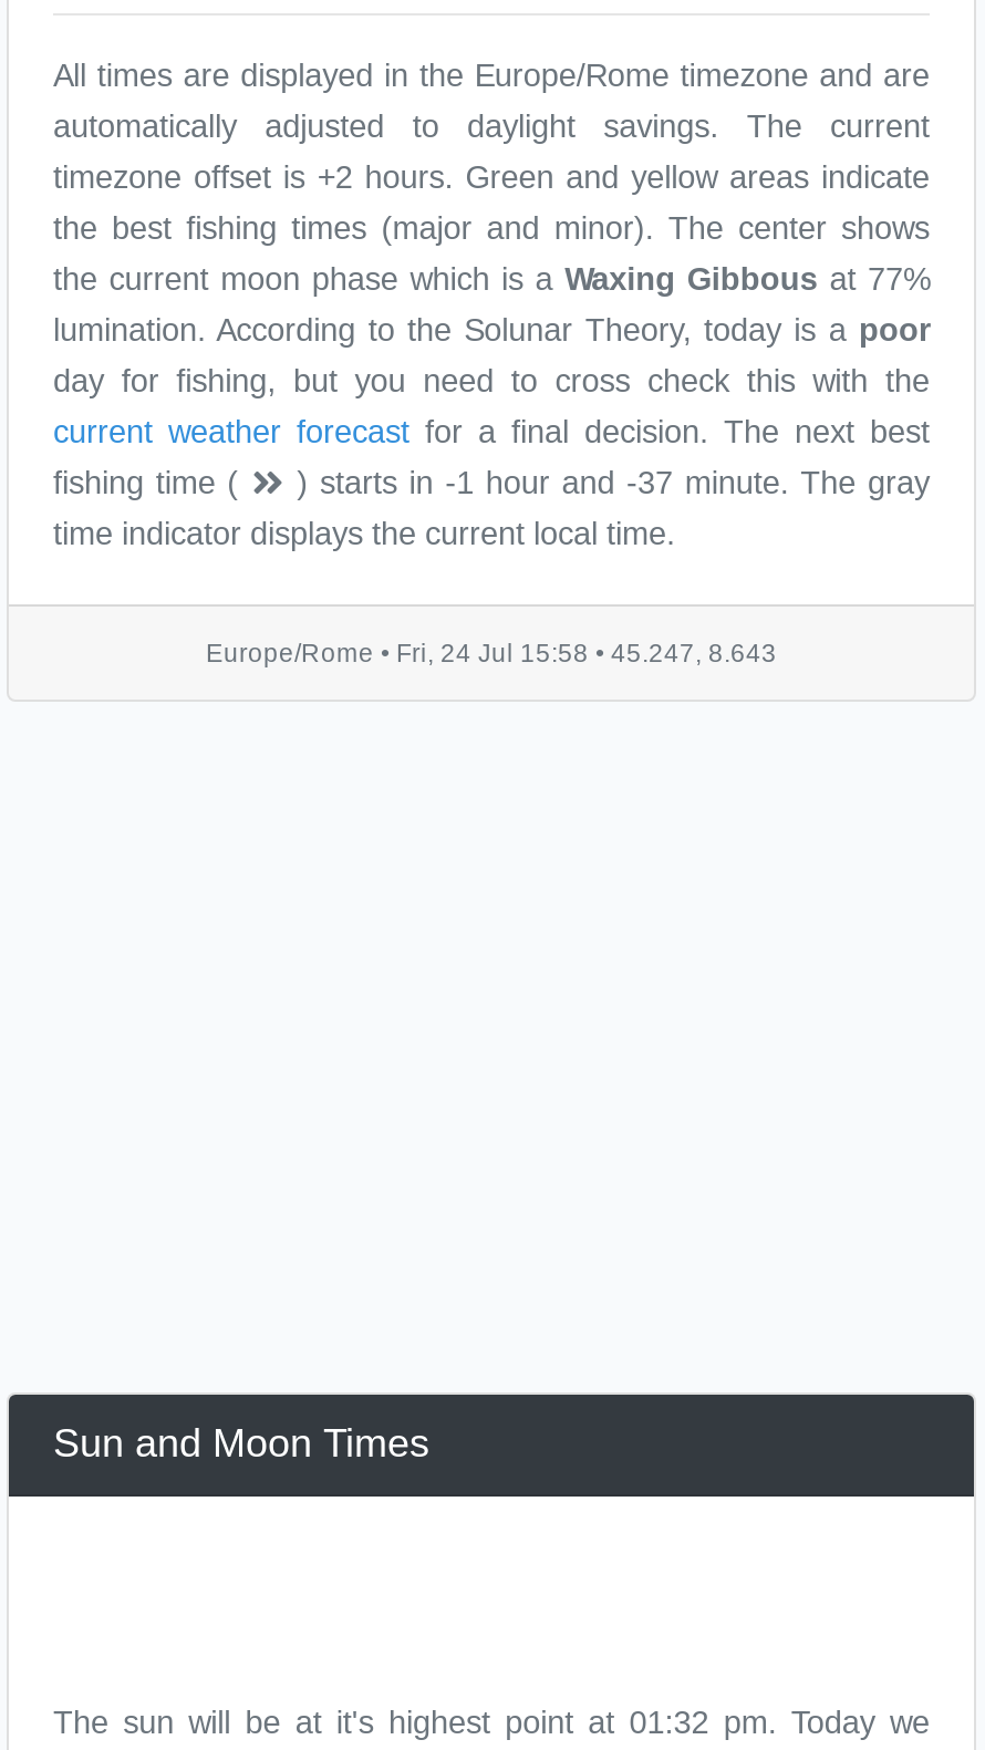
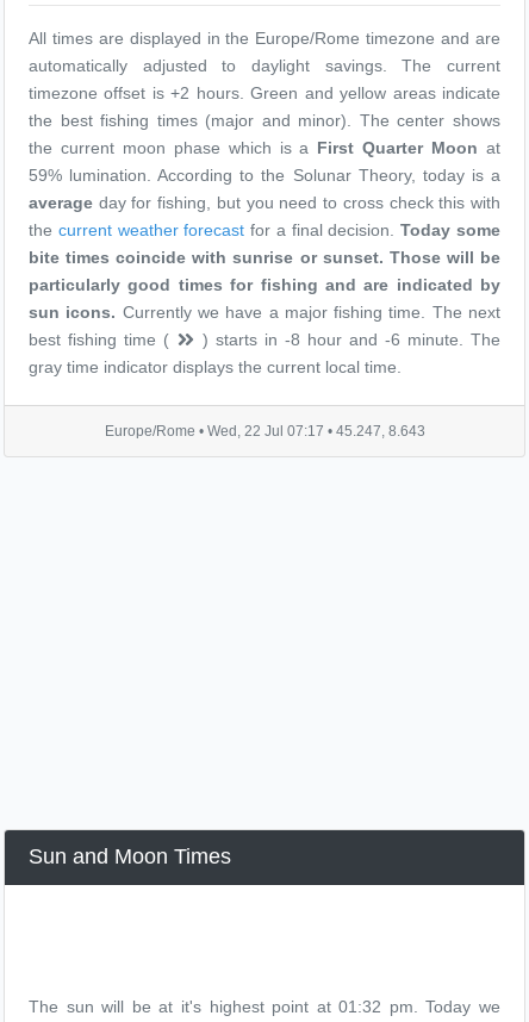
[53,261,930,551] the current moon phase which is a Waxing Gibbous at 77% | lumination. According to the Solunar Theory, today is a poor | day for fishing, but you need to cross check this with the | current weather forecast for a final decision. The next best | fishing time ( | ) starts in -1 hour and -37 minute. The gray | time indicator displays the current local time. -> [29,138,500,376] the current moon phase which is a First Quarter Moon at | 59% lumination. According to the Solunar Theory, today is a | average day for fishing, but you need to cross check this with | the current weather forecast for a final decision. Today some | bite times coincide with sunrise or sunset. Those will be | particularly good times for fishing and are indicated by | sun icons. Currently we have a major fishing time. The next | best fishing time ( | ) starts in -8 hour and -6 minute. The | gray time indicator displays the current local time.
[206,639,777,666] Europe/Rome • Fri, 24 Jul 15:58 • 45.247, 8.643 -> [104,424,425,438] Europe/Rome • Wed, 22 Jul 07:17 • 45.247, 8.643

